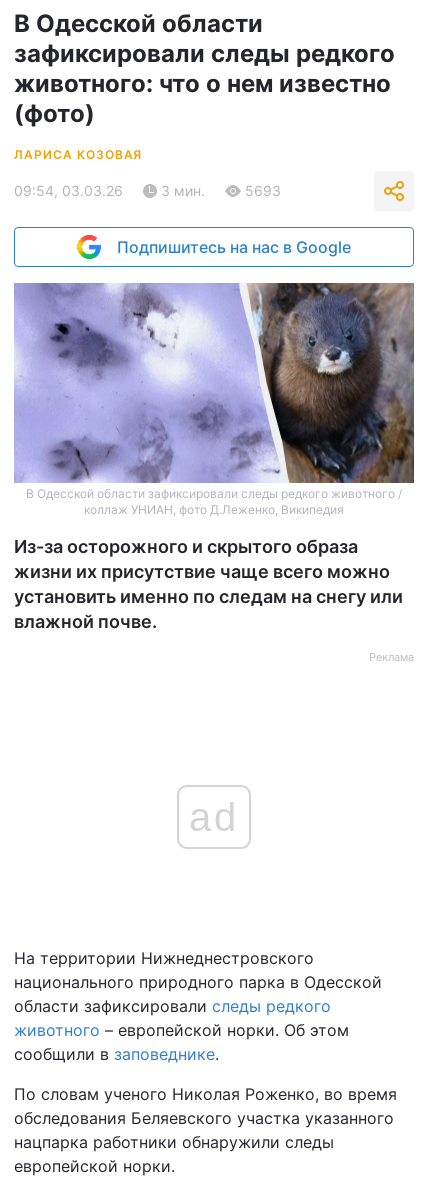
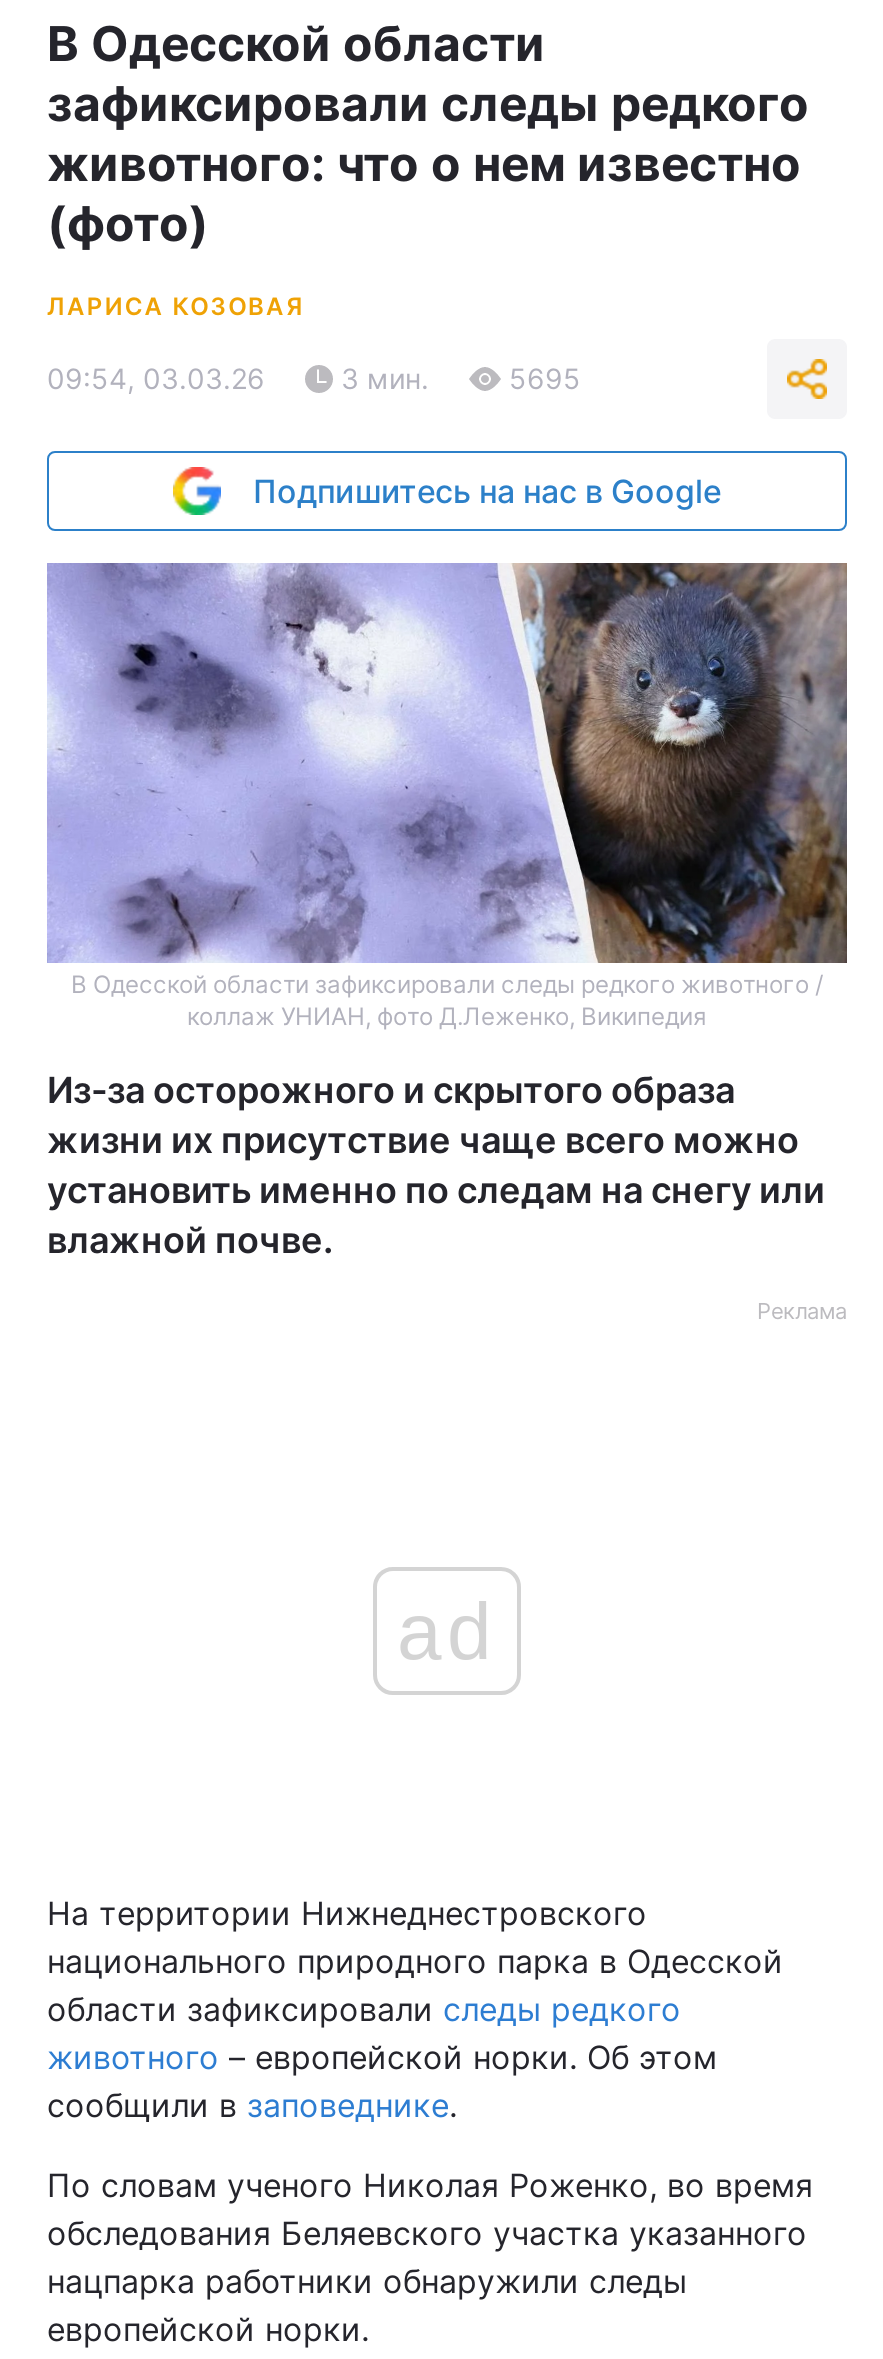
[245,182,281,199] 5693 -> [509,361,581,395] 5695

